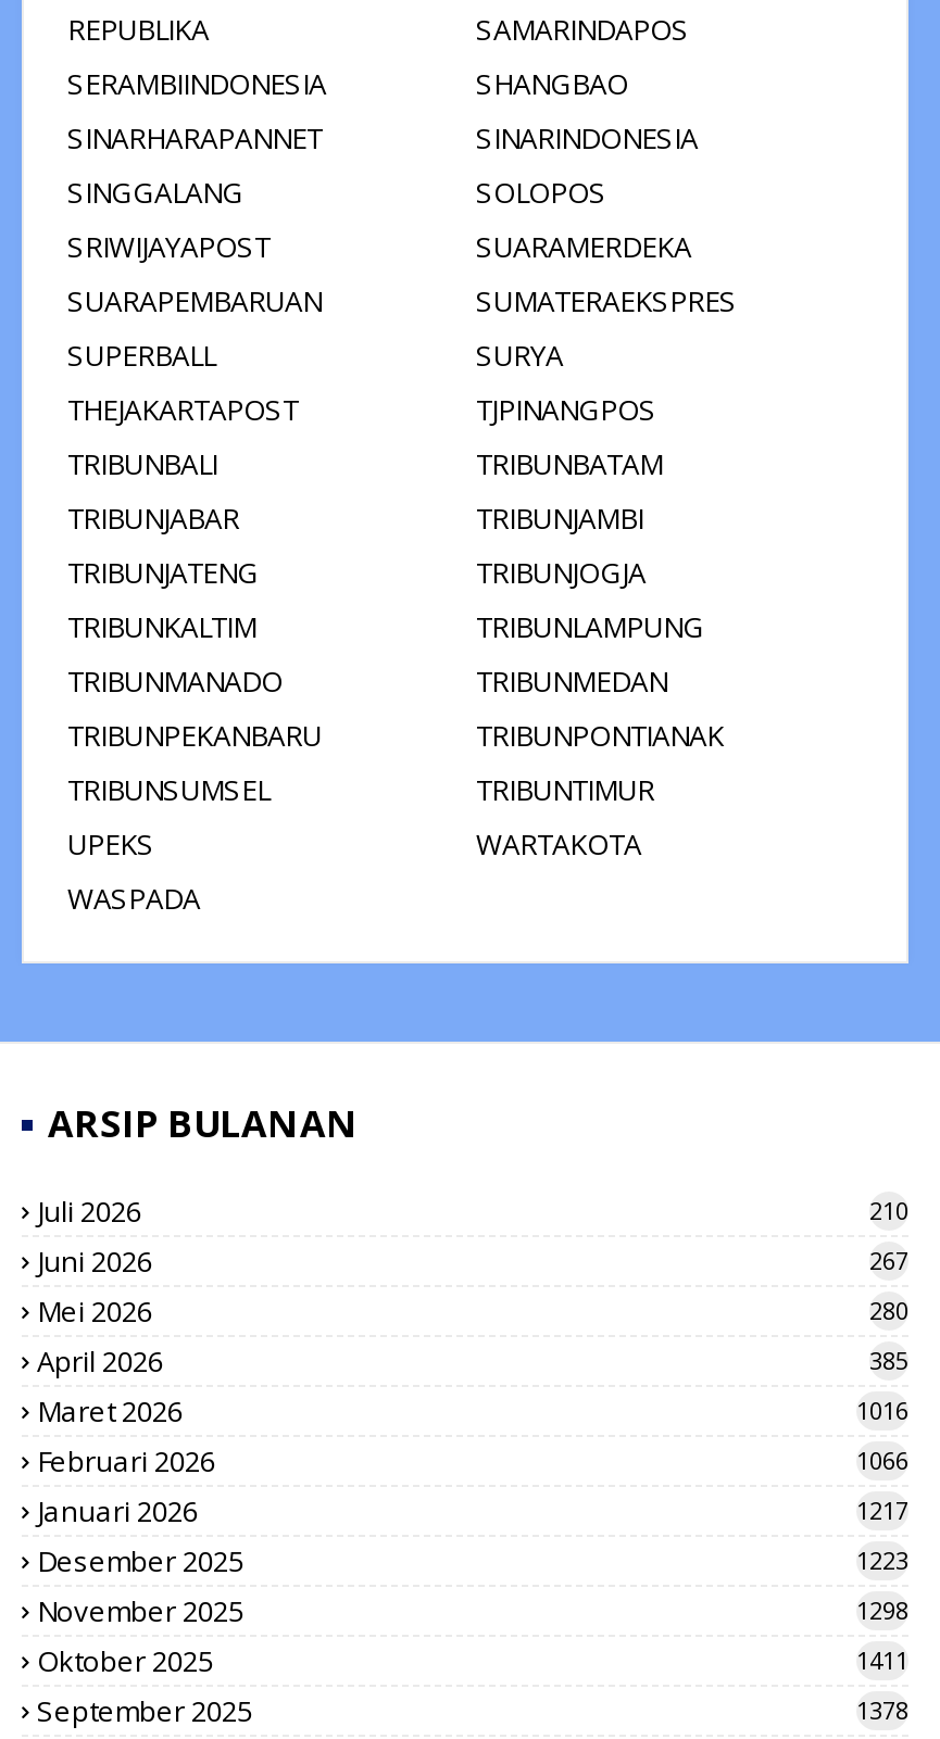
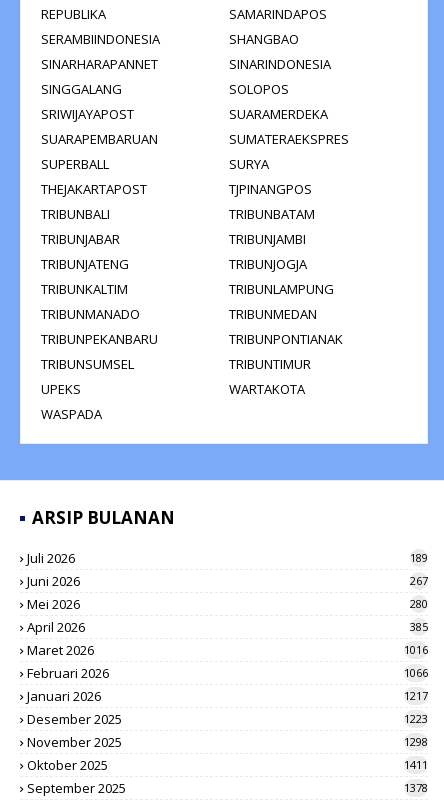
[869,1194,908,1227] 210 -> [410,550,428,565] 189

